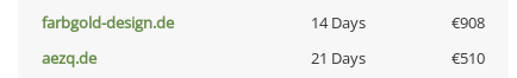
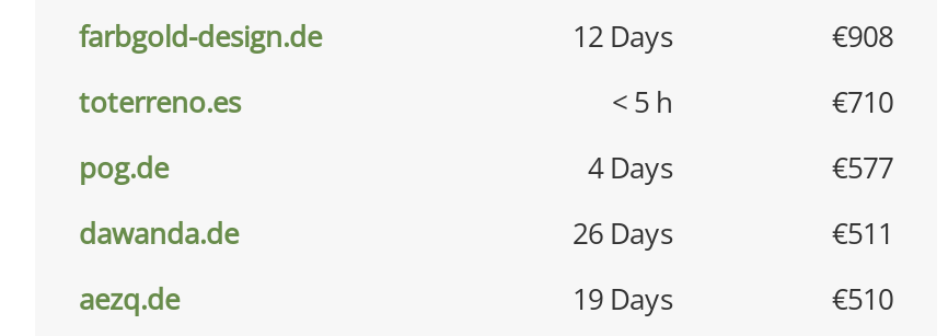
[310,12,365,33] 14 Days -> [573,16,673,56] 12 Days
none -> [79,82,893,253] toterreno.es | < 5 h | €710 | pog.de | 4 Days | €577 | dawanda.de | 26 Days | €511
[310,47,365,69] 21 Days -> [573,279,673,318] 19 Days

